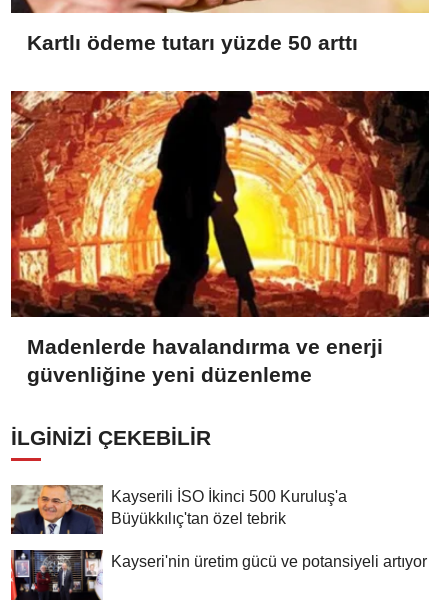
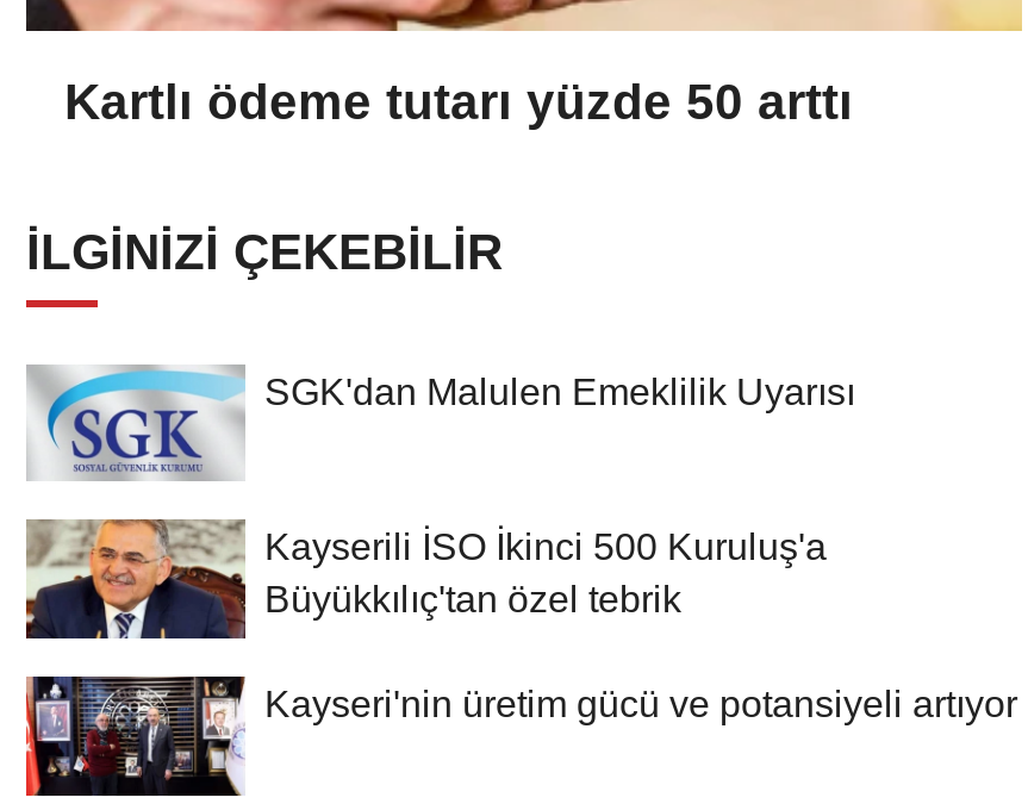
[10,90,430,386] [image] | Madenlerde havalandırma ve enerji | güvenliğine yeni düzenleme -> none
moved [11,425,211,448] -> [26,223,503,278]: İLGINIZI ÇEKEBILIR
none -> [26,367,855,481] [image] | SGK'dan Malulen Emeklilik Uyarısı

